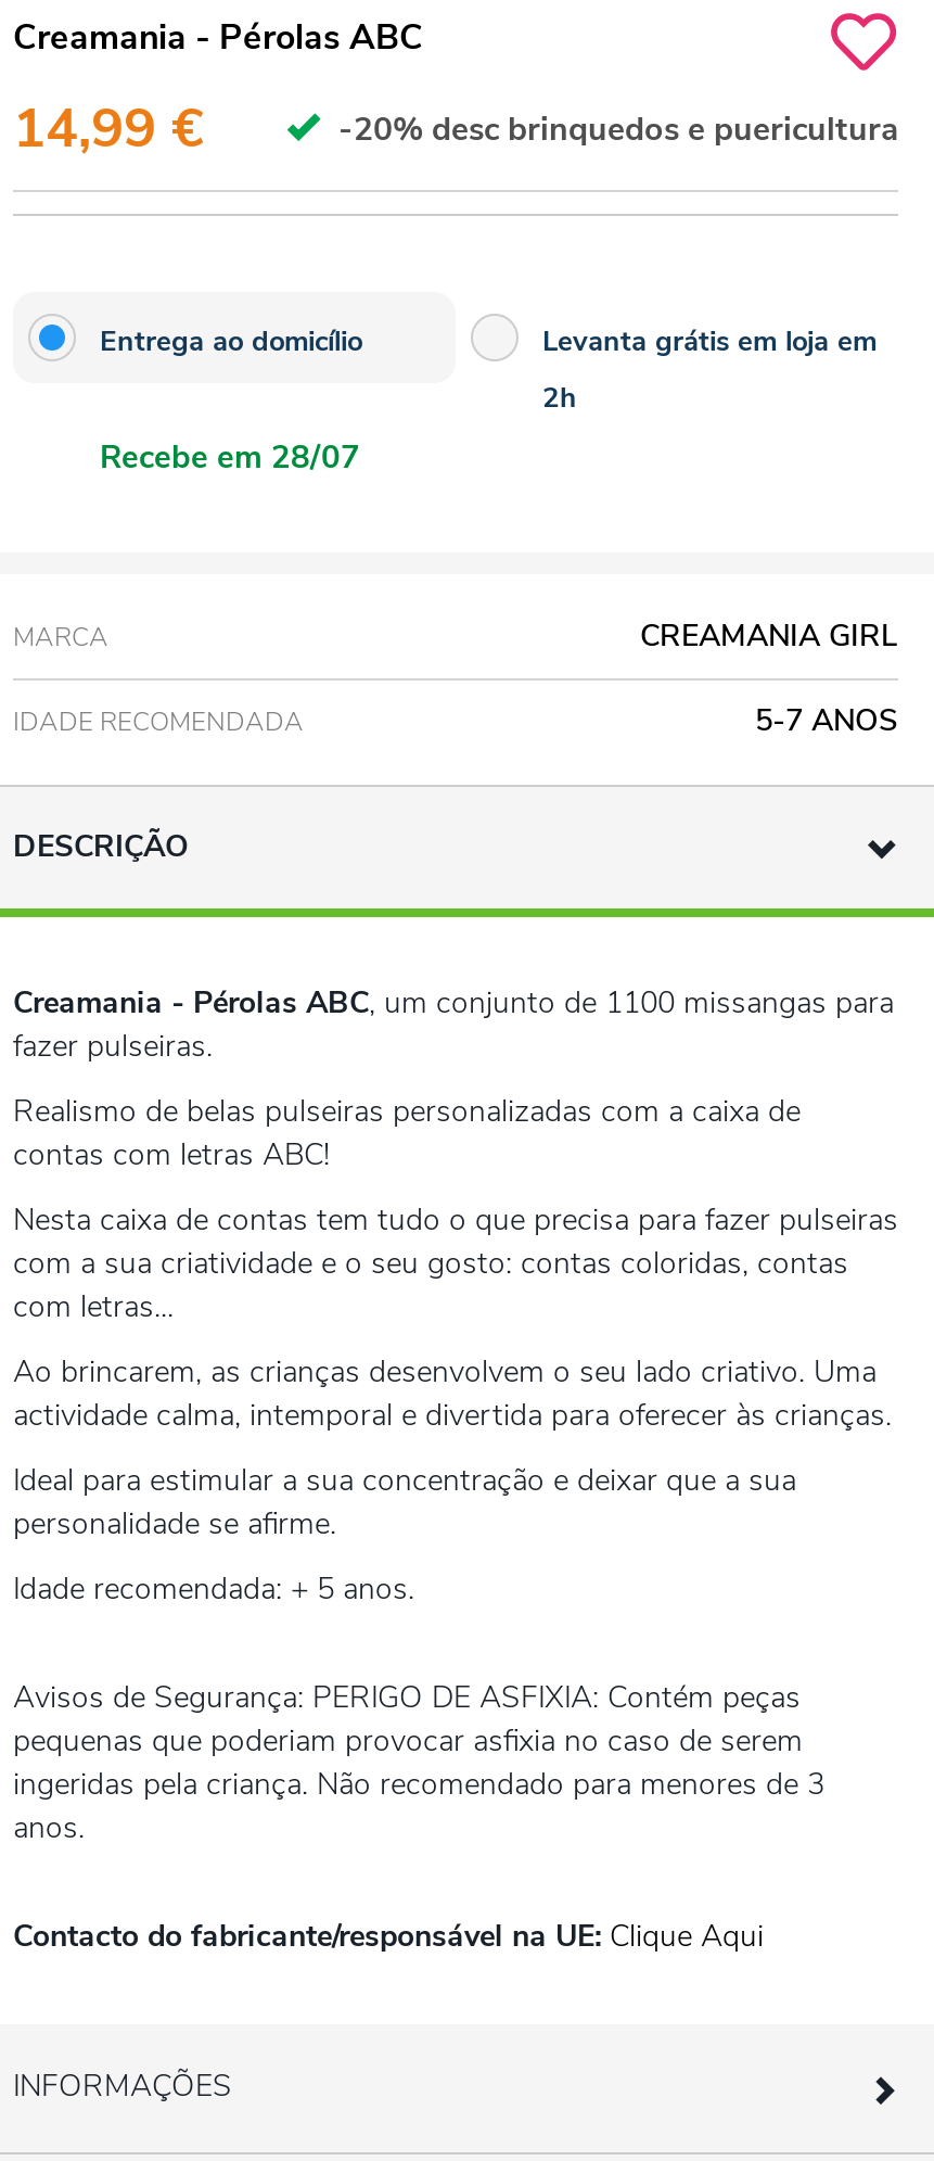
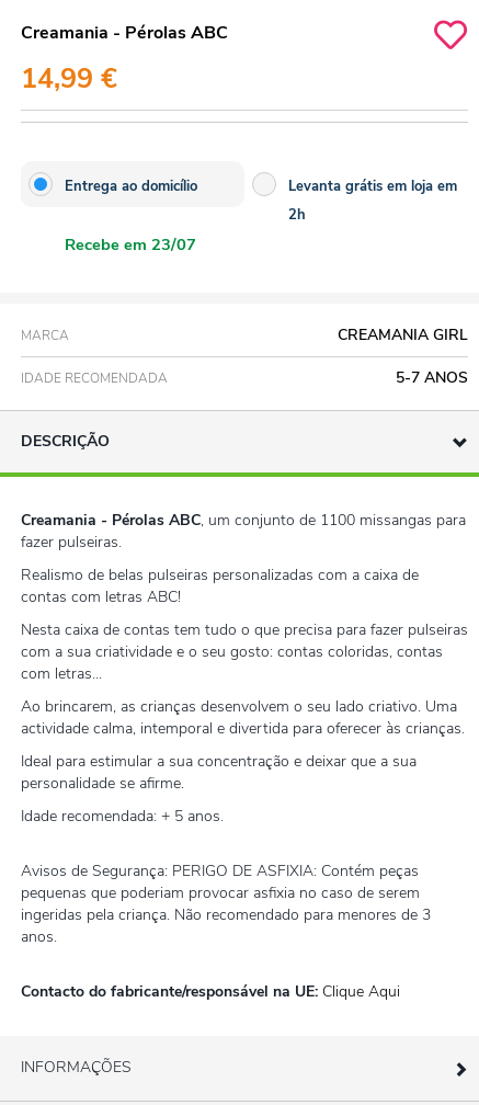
[330,107,898,151] -20% desc brinquedos e puericultura -> none
[100,435,360,479] Recebe em 28/07 -> [65,233,196,255] Recebe em 23/07

